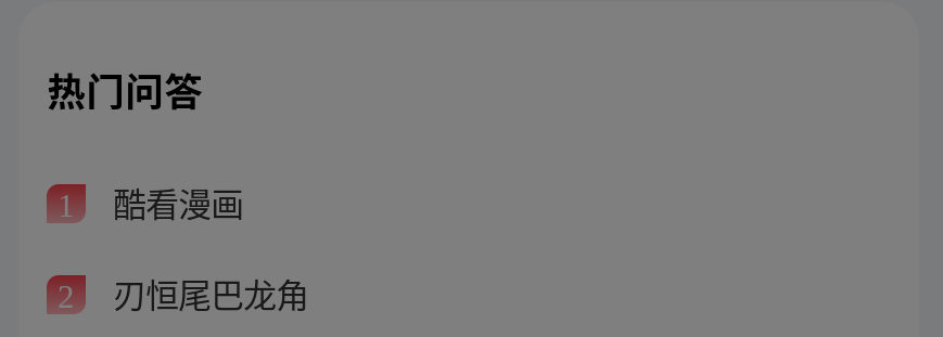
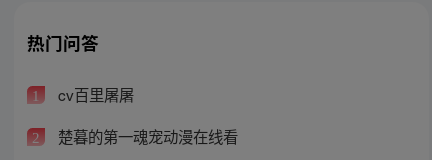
[104,179,243,226] 酷看漫画 -> [54,83,134,105] cv百里屠屠
[104,269,308,317] 刃恒尾巴龙角 -> [54,125,238,147] 楚暮的第一魂宠动漫在线看

